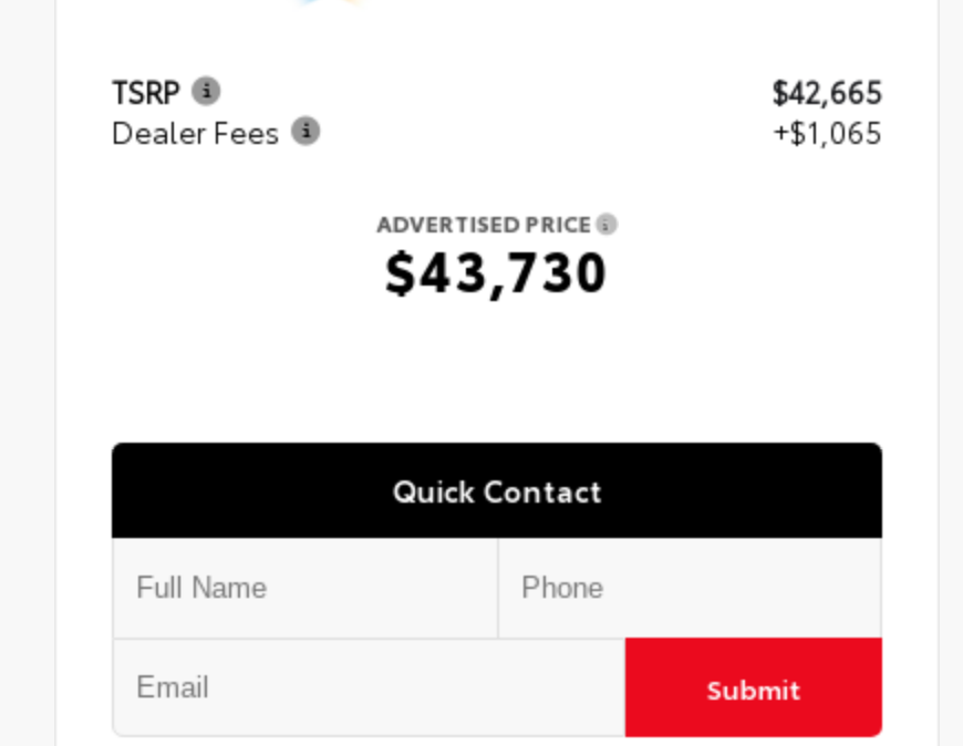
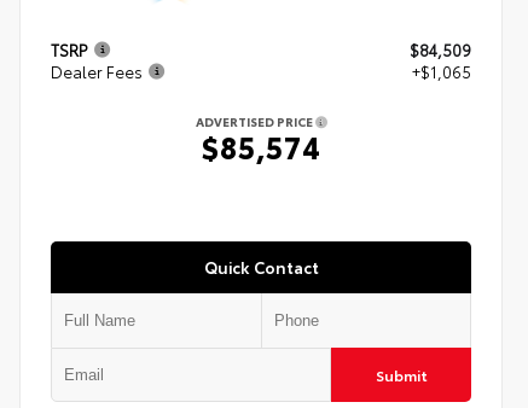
[772,71,882,110] $42,665 -> [410,39,471,60] $84,509
[385,229,609,304] $43,730 -> [201,125,321,166] $85,574

